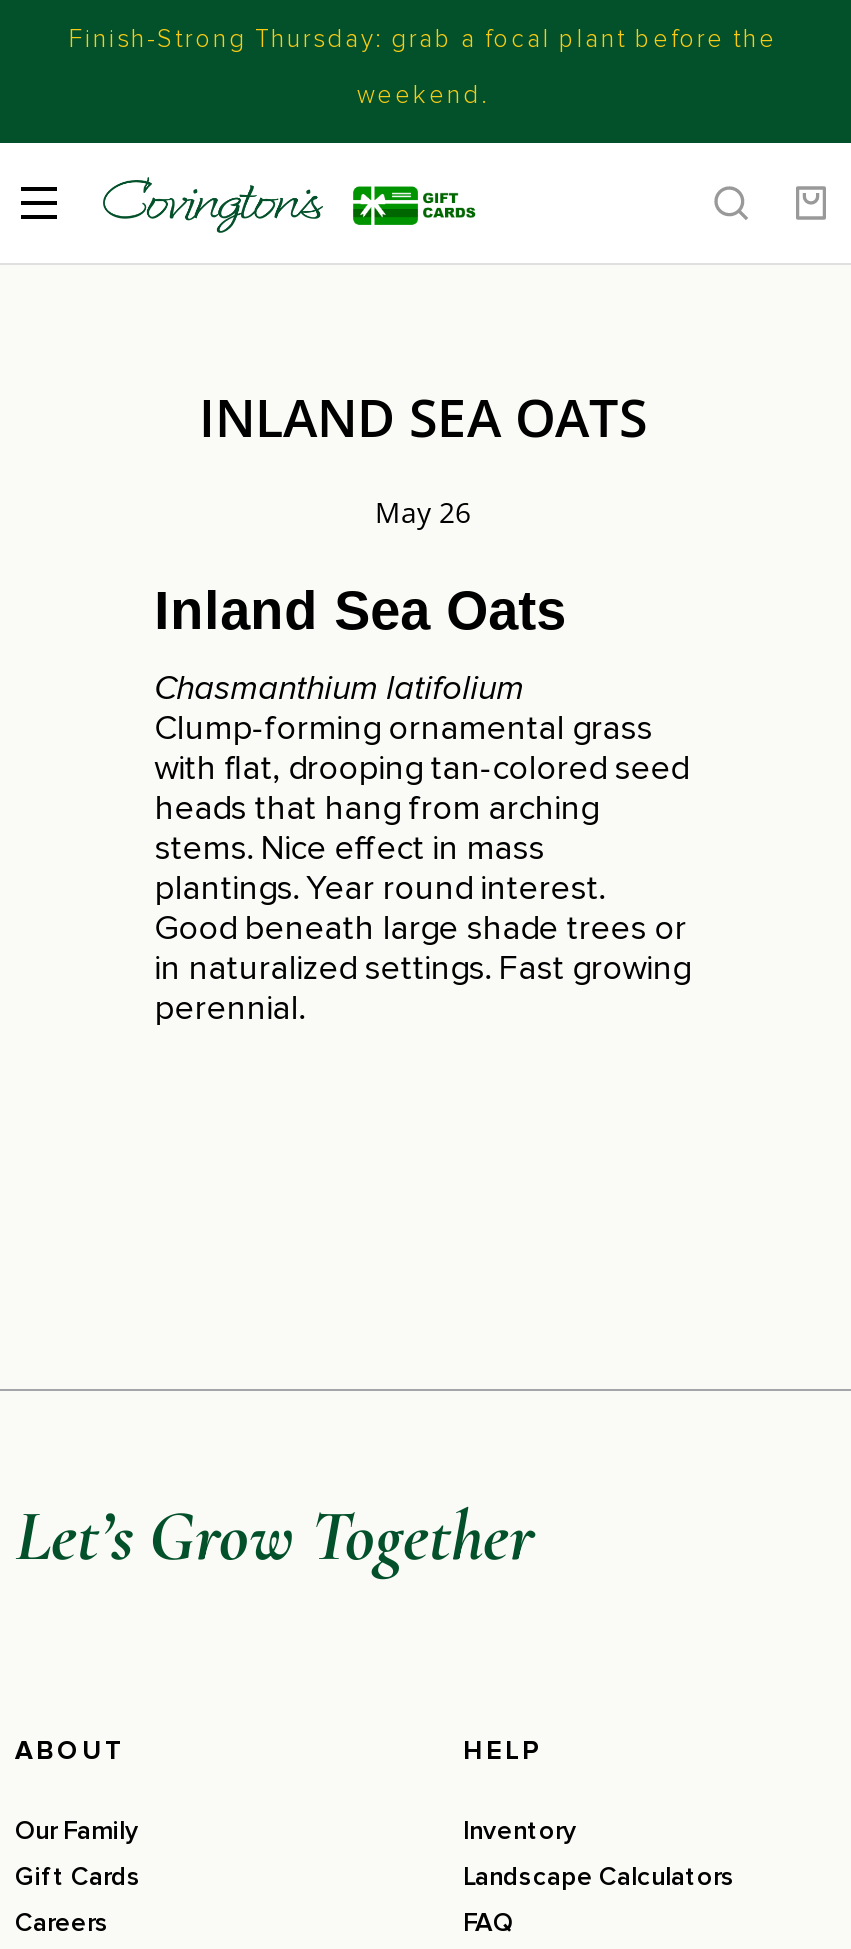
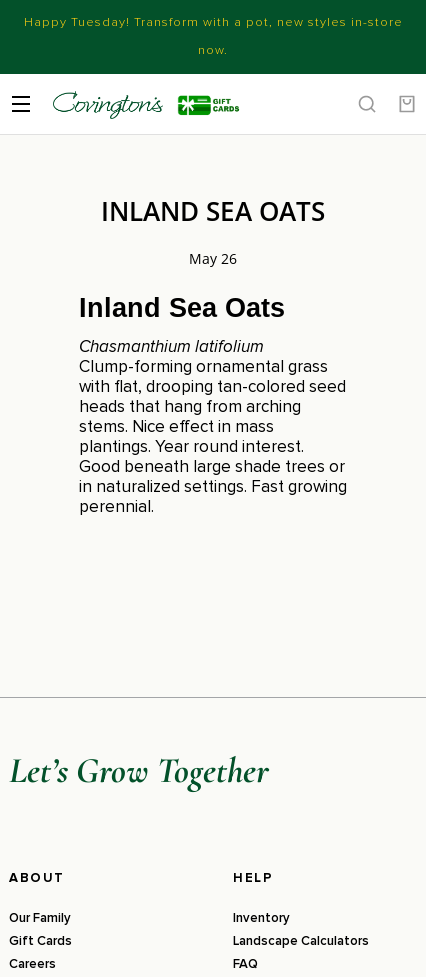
[69,23,777,55] Finish-Strong Thursday: grab a focal plant before the -> [23,14,402,30] Happy Tuesday! Transform with a pot, new styles in-store
[357,79,489,111] weekend. -> [198,42,228,58] now.

